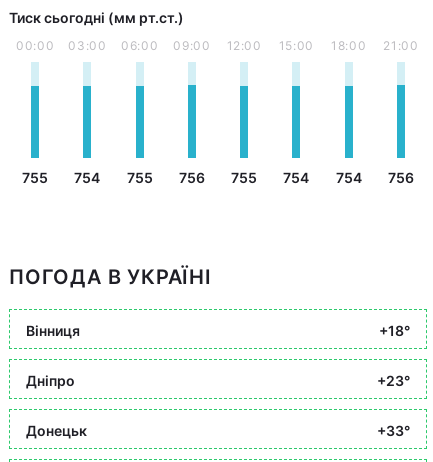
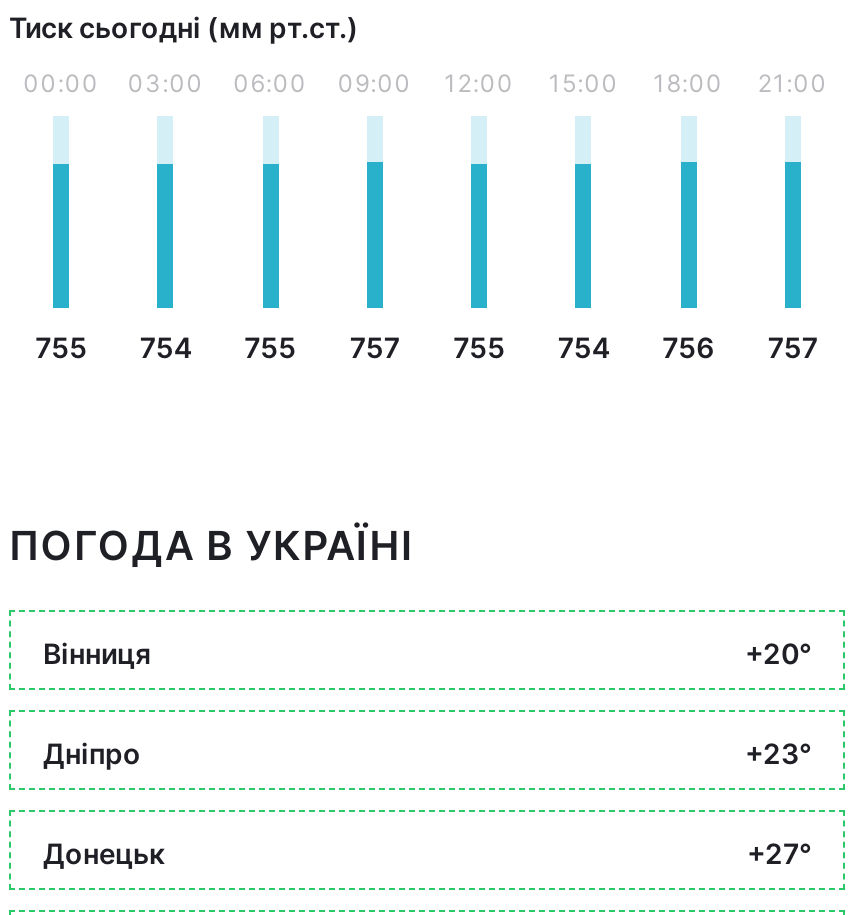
[179,169,205,186] 756 -> [350,330,400,364] 757
[336,169,362,186] 754 -> [662,330,714,364] 756
[388,169,414,186] 756 -> [768,330,818,364] 757
[379,321,410,338] +18° -> [745,635,811,669] +20°
[377,421,410,438] +33° -> [747,835,811,869] +27°

